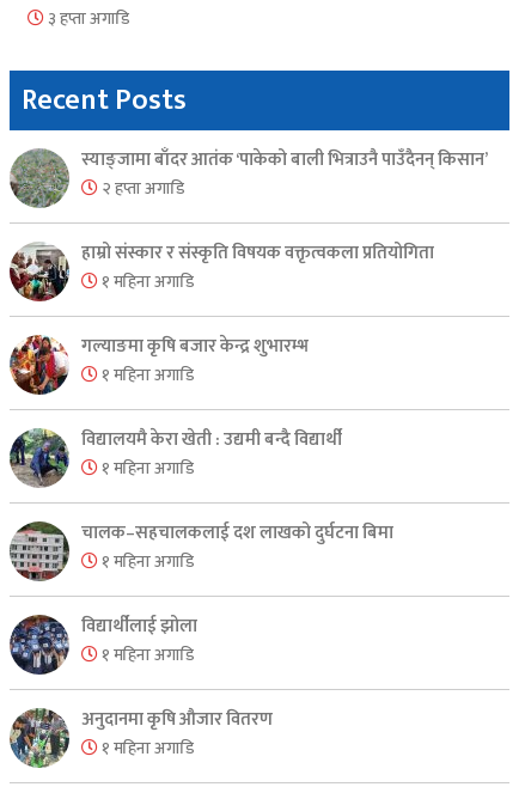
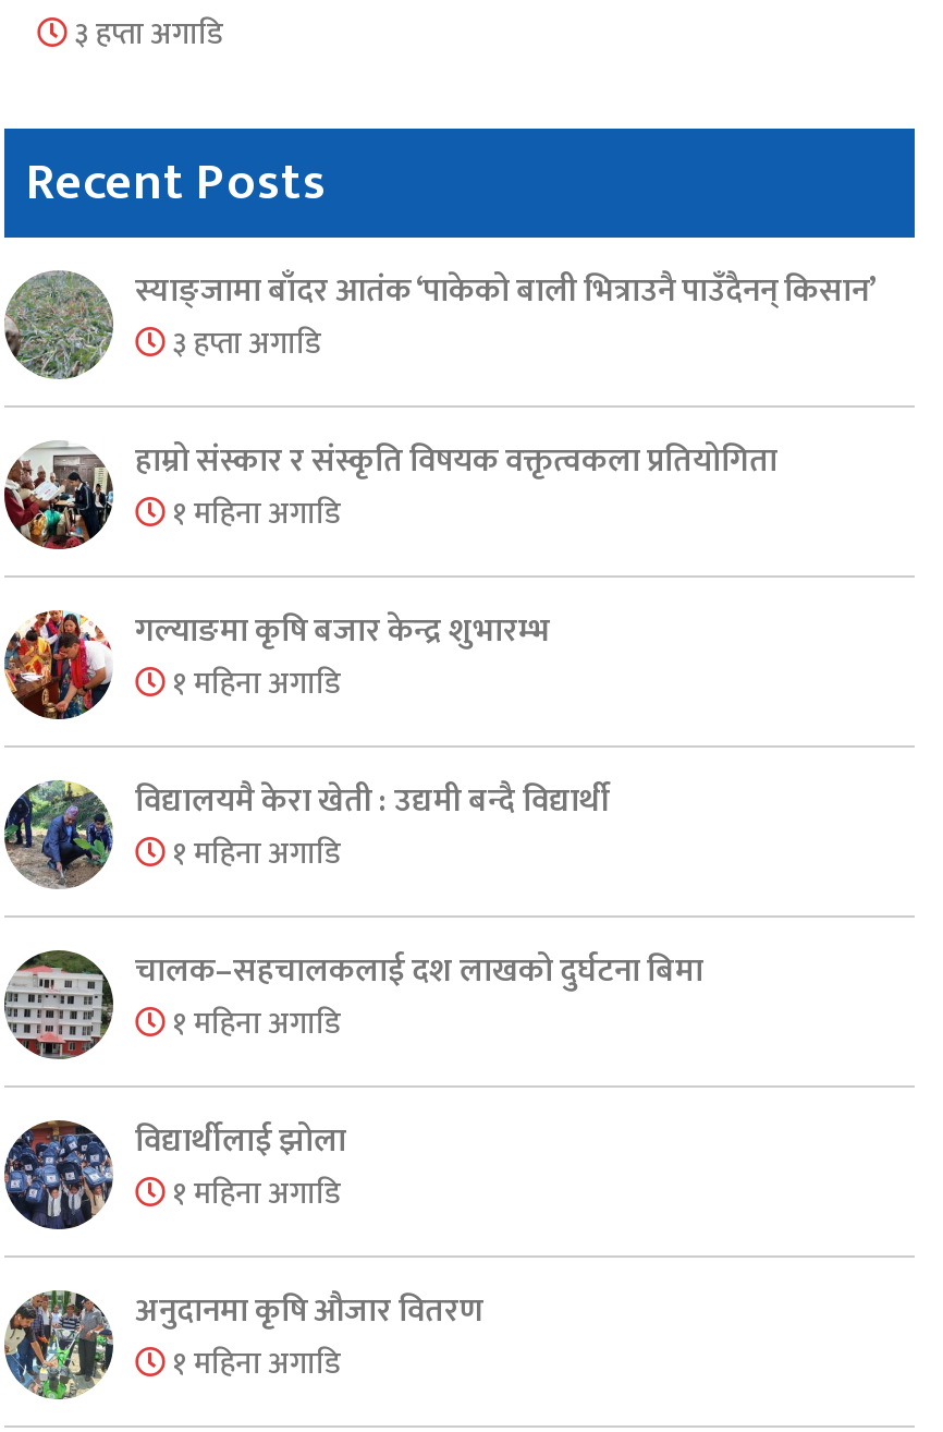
[98,174,184,202] २ हप्ता अगाडि -> [166,318,320,368] ३ हप्ता अगाडि

